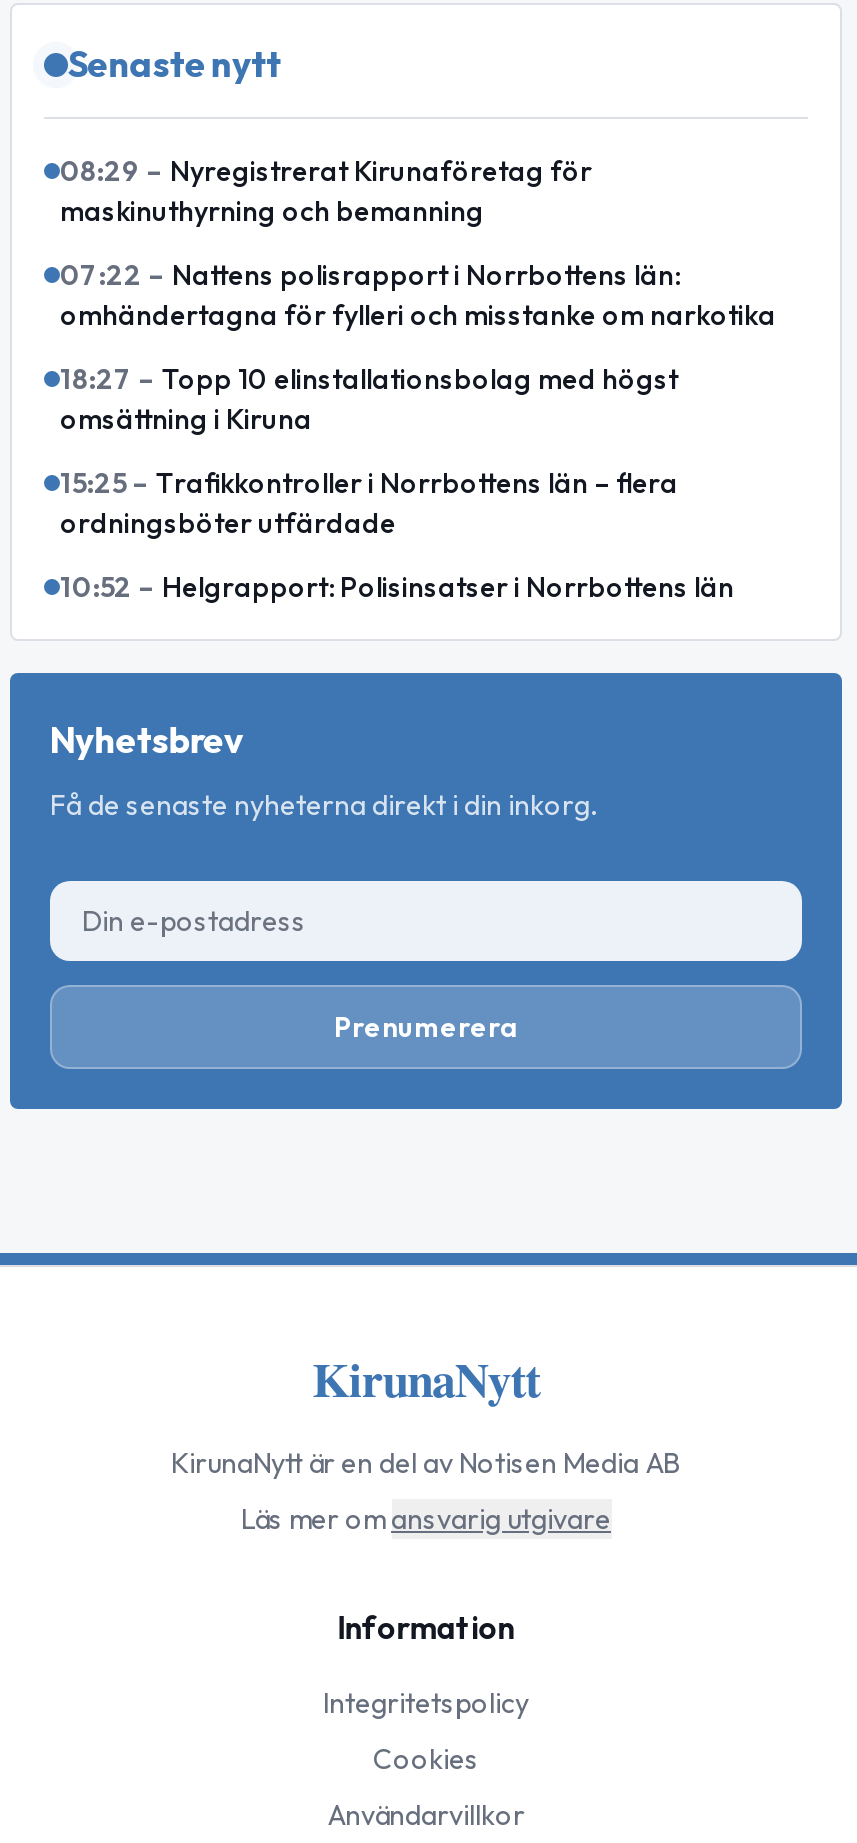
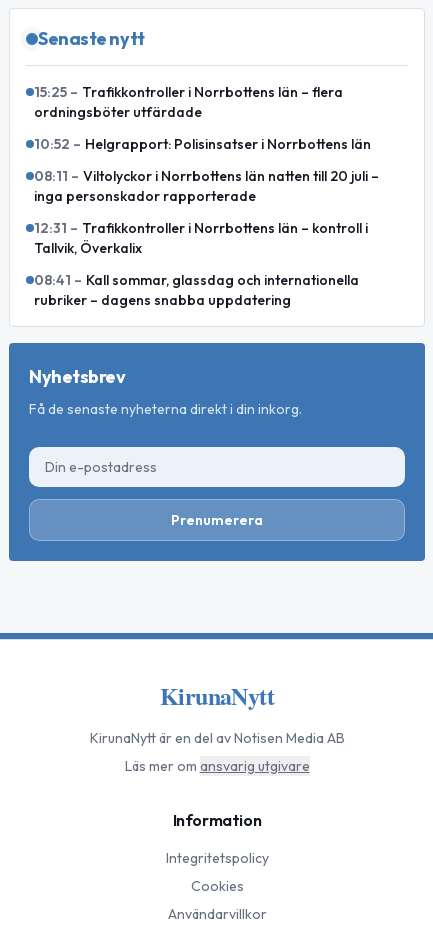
[60,154,776,438] 08:29 – Nyregistrerat Kirunaföretag för | maskinuthyrning och bemanning | 07:22 – Nattens polisrapport i Norrbottens län: | omhändertagna för fylleri och misstanke om narkotika | 18:27 – Topp 10 elinstallationsbolag med högst | omsättning i Kiruna -> none
moved [60,466,734,606] -> [34,83,371,153]: 15:25 – Trafikkontroller i Norrbottens län – flera | ordningsböter utfärdade | 10:52 – Helgrapport: Polisinsatser i Norrbottens län
none -> [34,167,379,309] 08:11 – Viltolyckor i Norrbottens län natten till 20 juli – | inga personskador rapporterade | 12:31 – Trafikkontroller i Norrbottens län – kontroll i | Tallvik, Överkalix | 08:41 – Kall sommar, glassdag och internationella | rubriker – dagens snabba uppdatering

